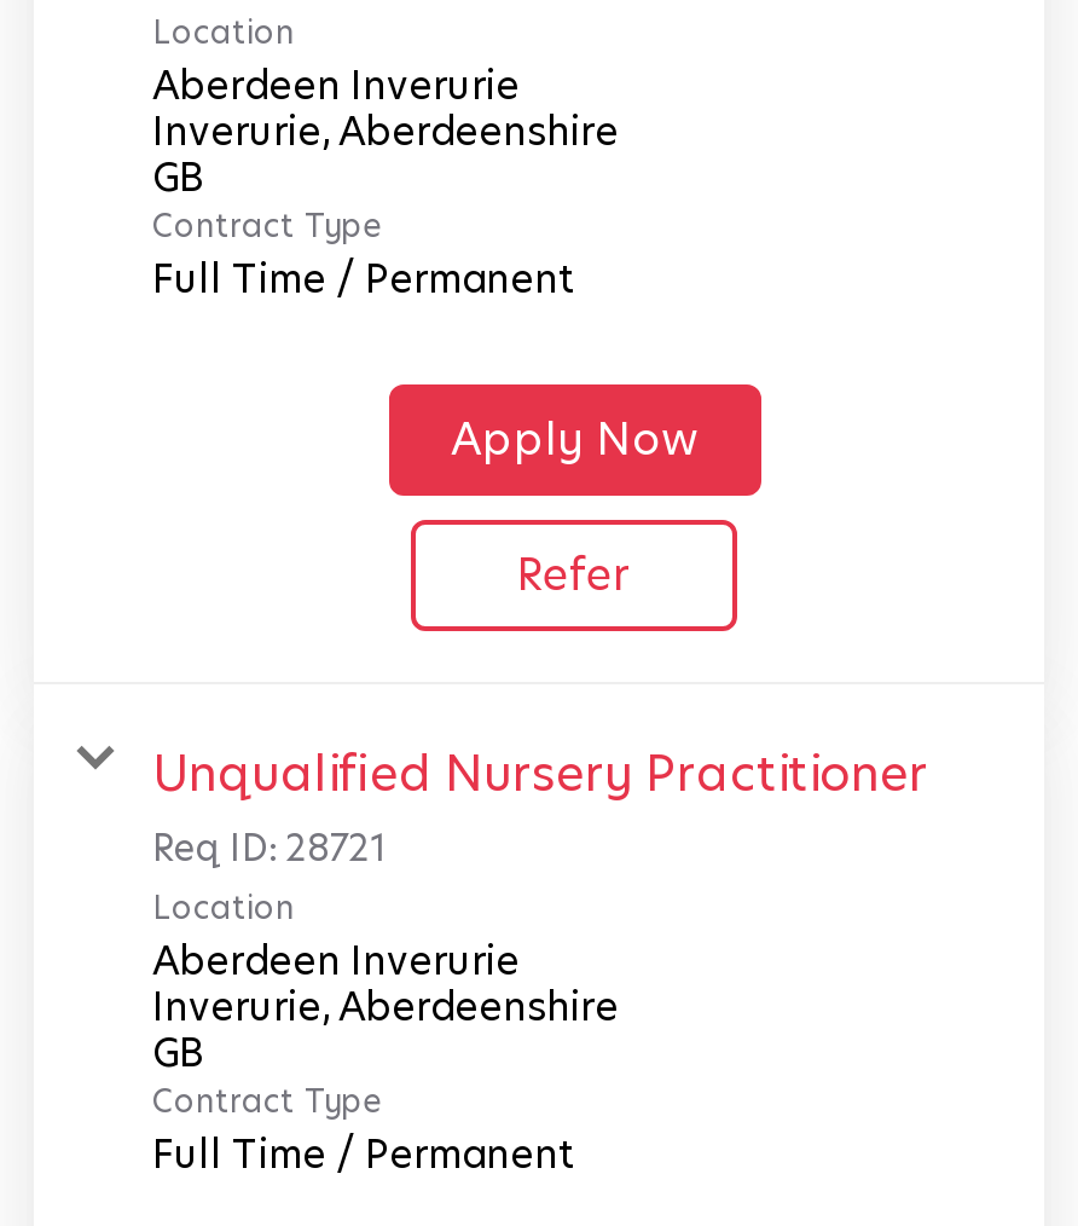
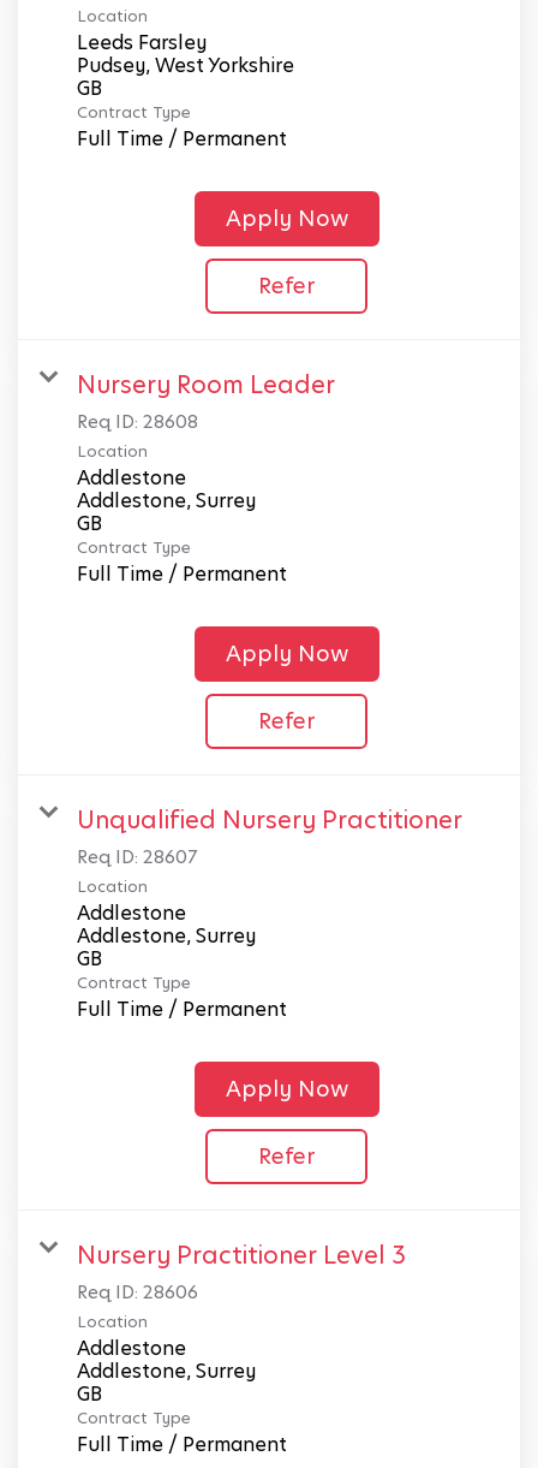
[152,57,619,159] Aberdeen Inverurie | Inverurie, Aberdeenshire -> [77,28,348,514] Leeds Farsley | Pudsey, West Yorkshire | Contract Type | Full Time / Permanent | Apply Now | Refer | Nursery Room Leader | Req ID: 28608 | Location | Addlestone | Addlestone, Surrey
[152,821,387,872] Req ID: 28721 -> [77,844,197,869] Req ID: 28607
[152,933,619,1034] Aberdeen Inverurie | Inverurie, Aberdeenshire -> [77,899,406,1385] Addlestone | Addlestone, Surrey | Contract Type | Full Time / Permanent | Apply Now | Refer | Nursery Practitioner Level 3 | Req ID: 28606 | Location | Addlestone | Addlestone, Surrey

